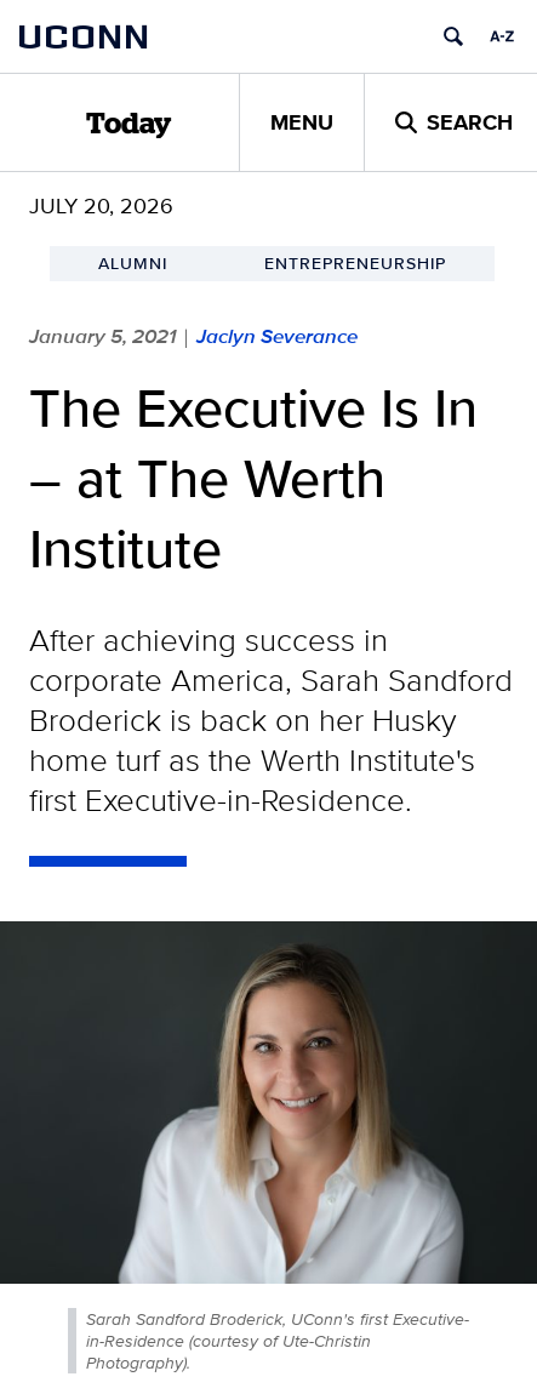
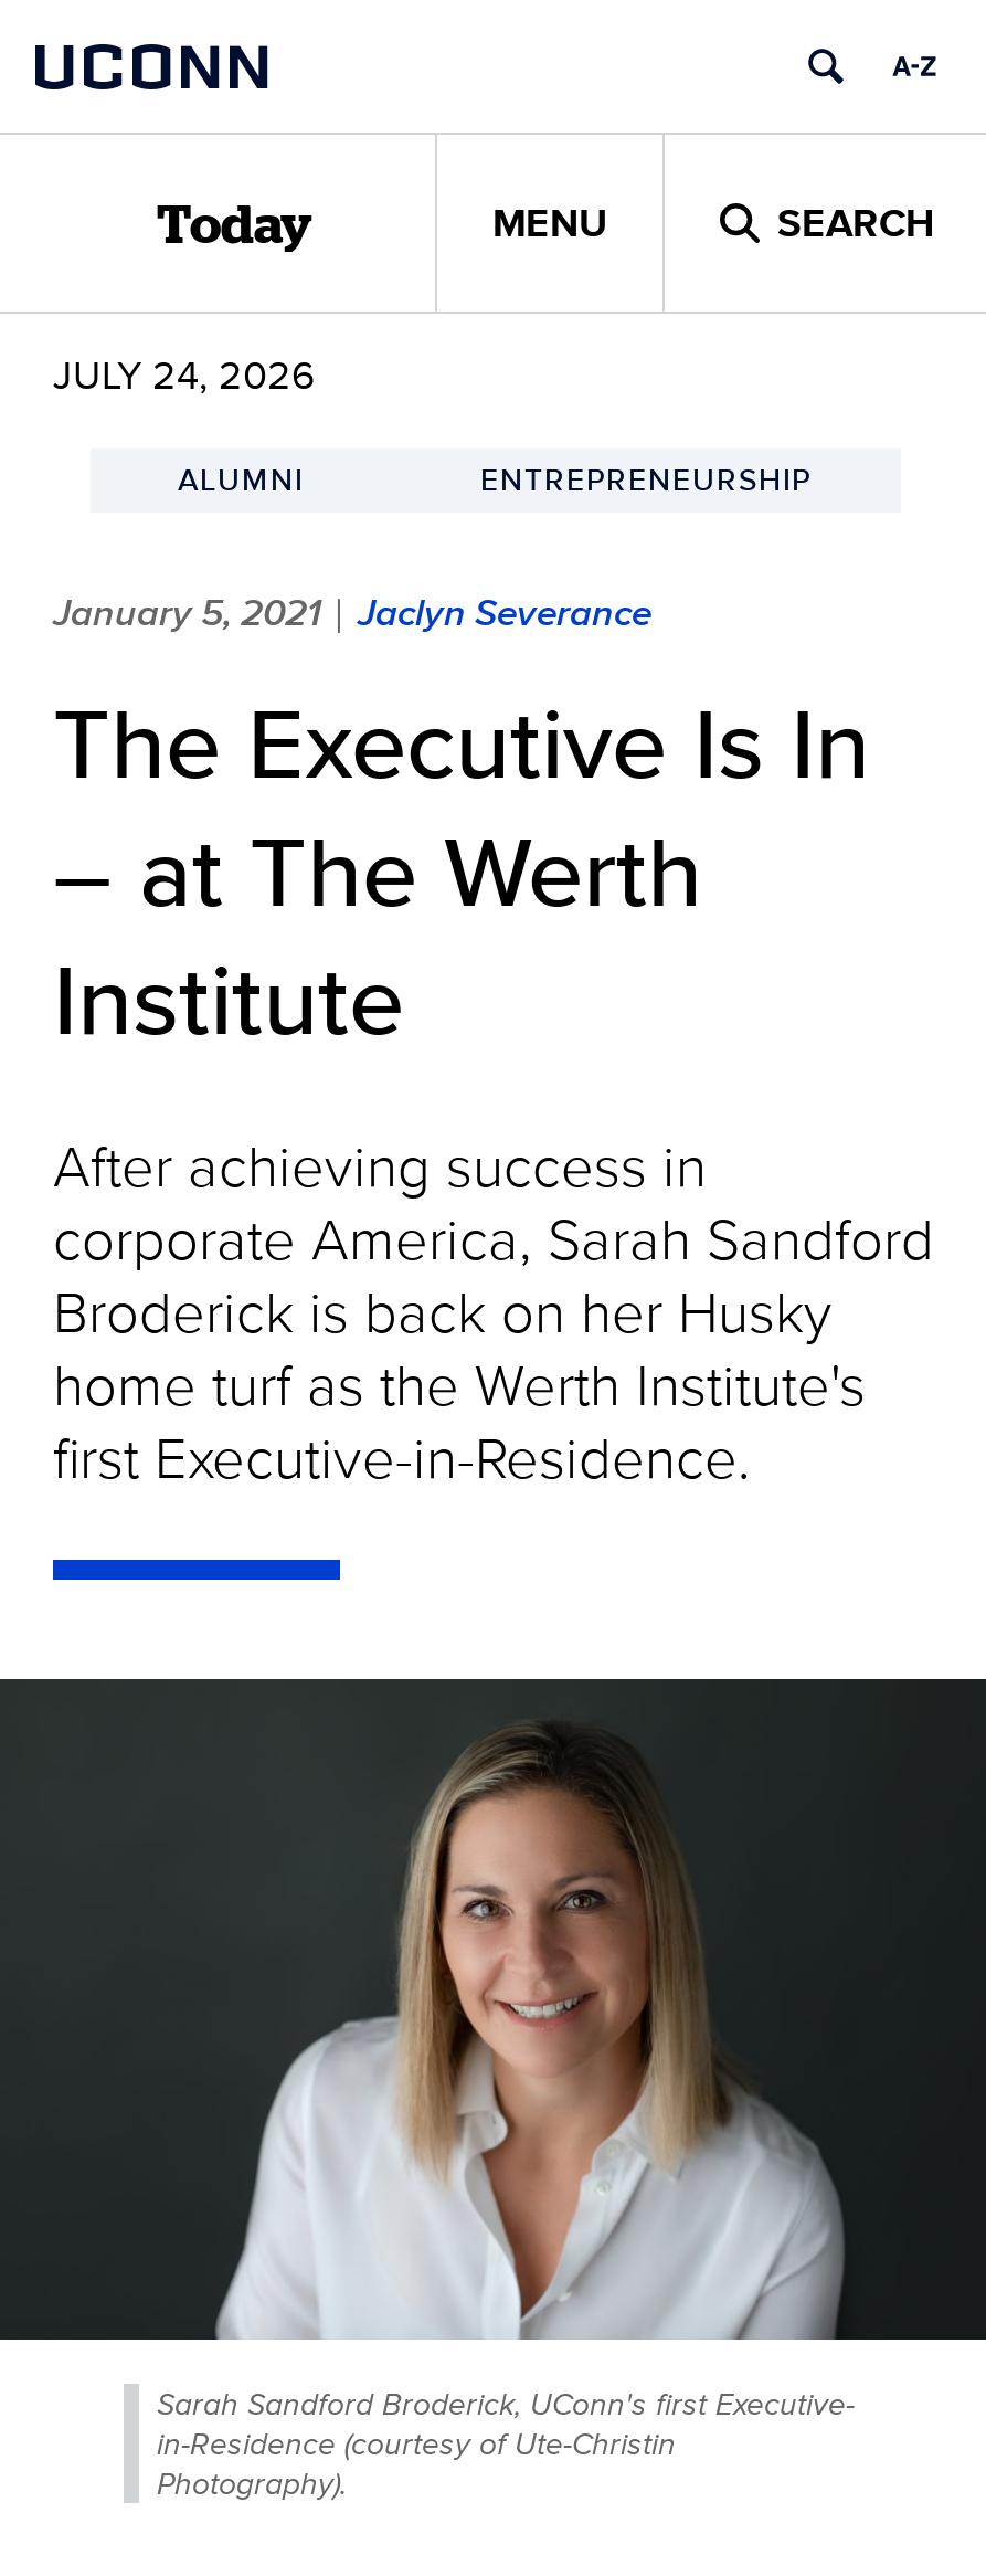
[29,190,173,221] JULY 20, 2026 -> [53,347,316,402] JULY 24, 2026

